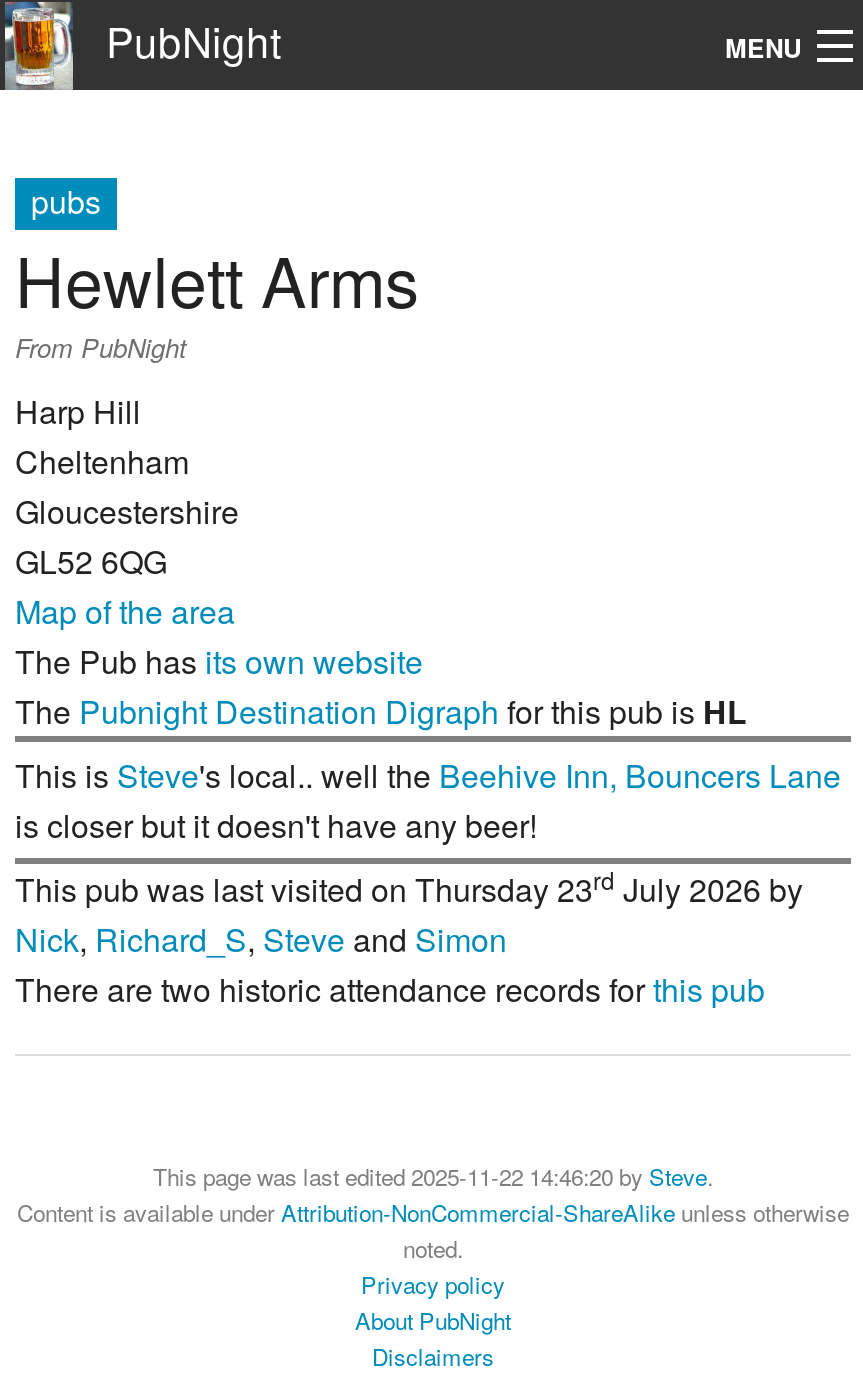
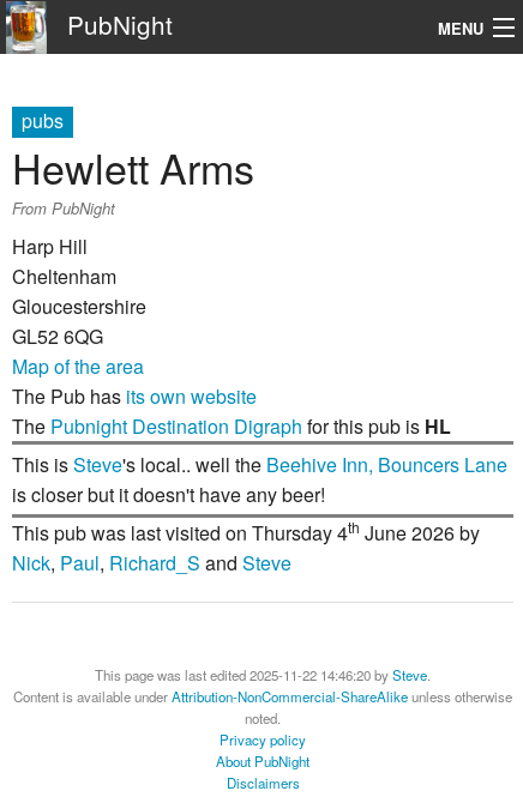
[15,863,803,1013] This pub was last visited on Thursday 23rdJuly 2026 by | Nick, Richard_S, Steve and Simon | There are two historic attendance records for this pub -> [12,517,480,577] This pub was last visited on Thursday 4thJune 2026 by | Nick, Paul, Richard_S and Steve

